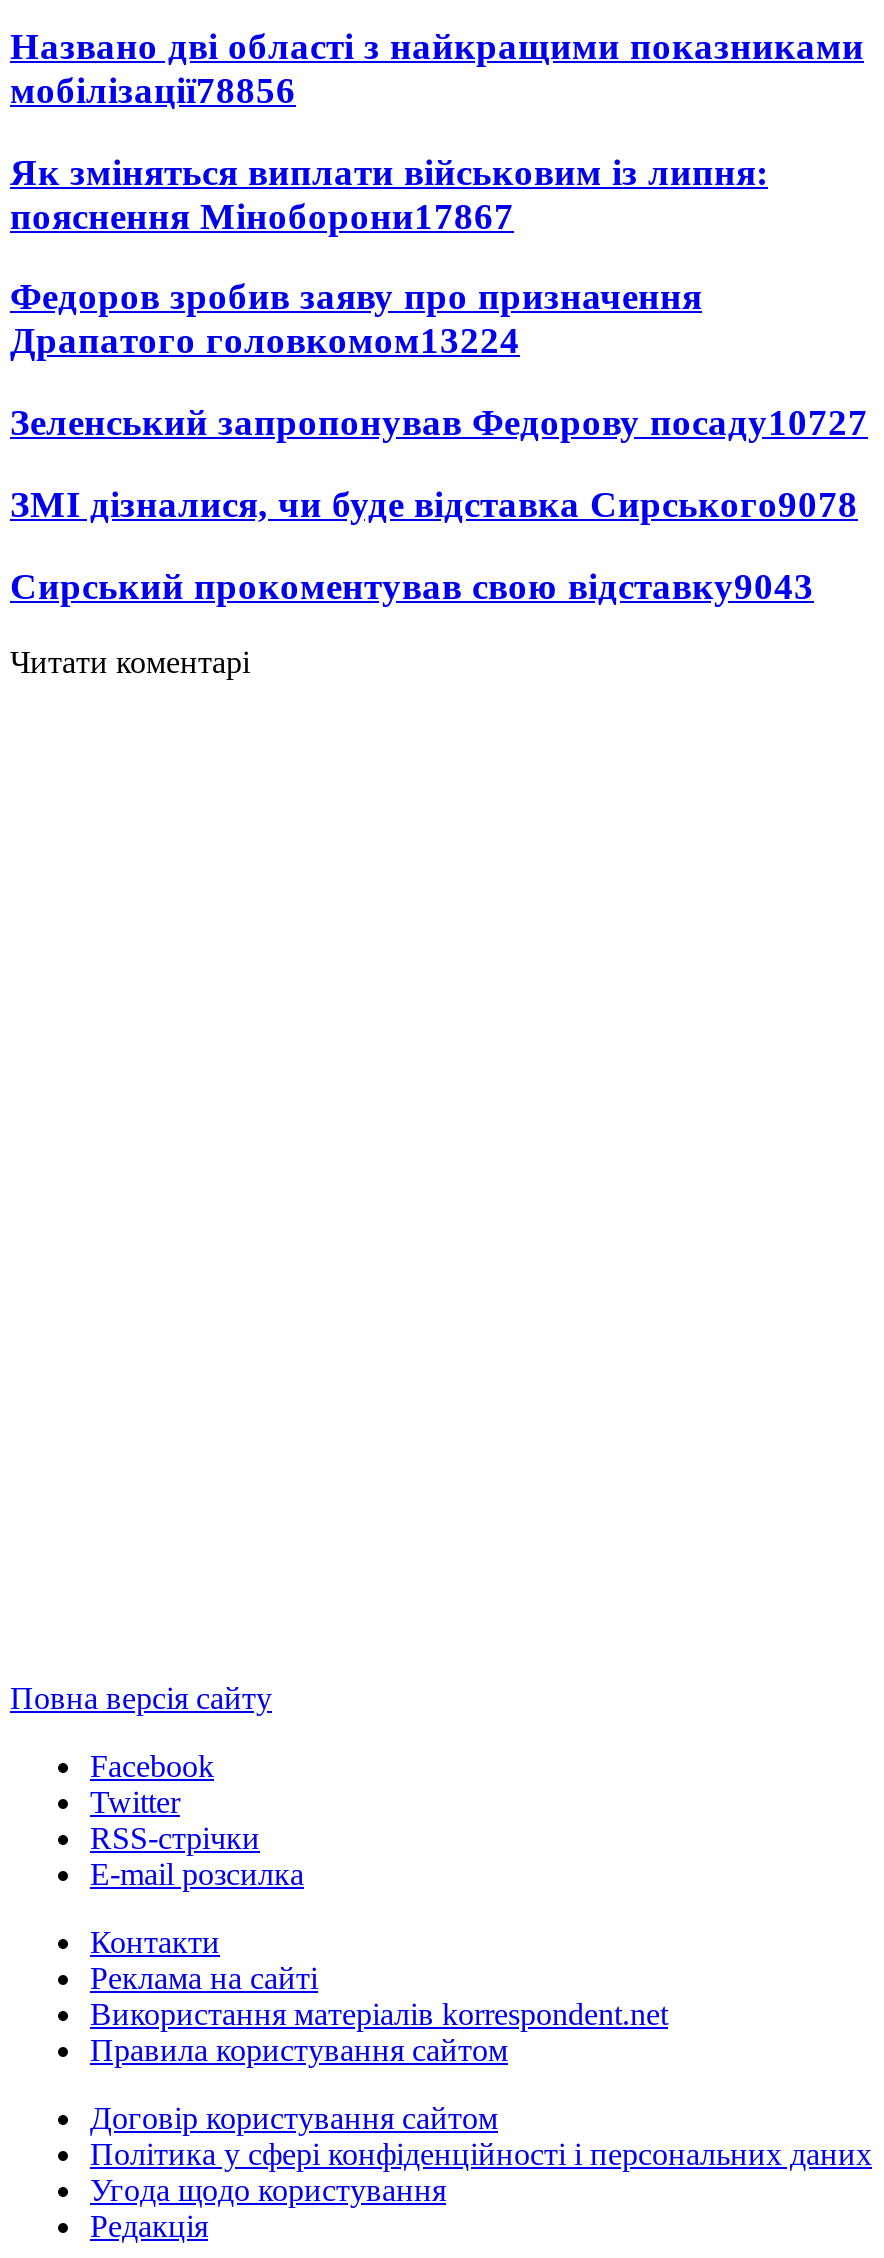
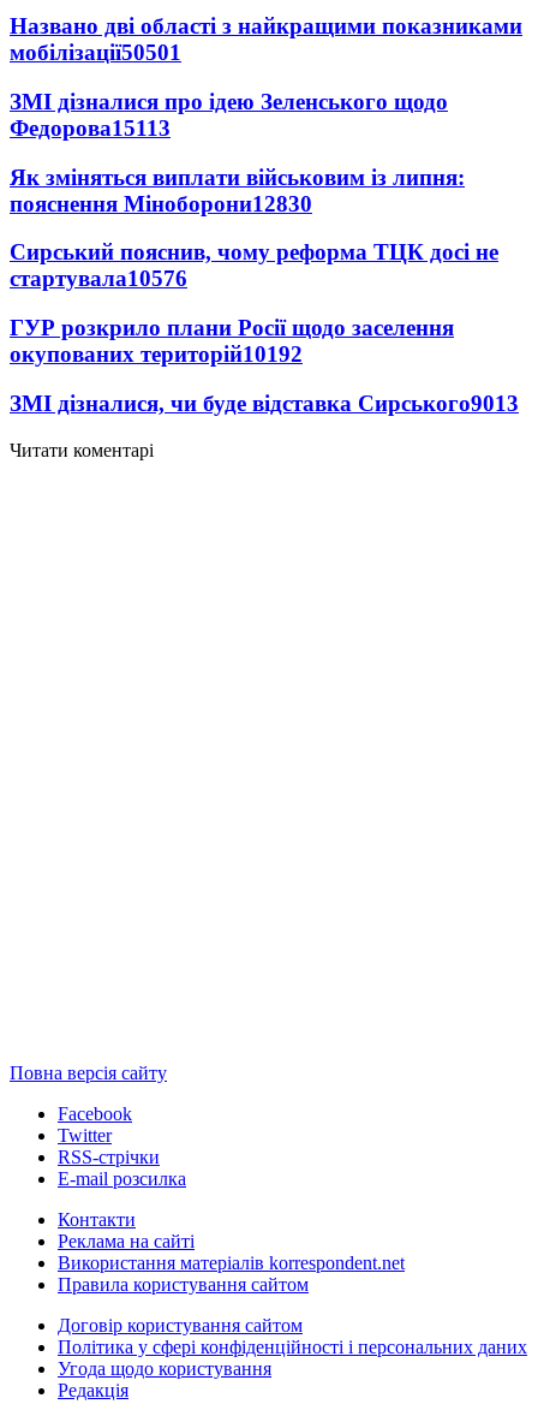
[10,69,296,111] мобілізації78856 -> [10,40,448,141] мобілізації50501 | ЗМІ дізналися про ідею Зеленського щодо | Федорова15113
moved [10,151,768,193] -> [10,164,465,189]: Як зміняться виплати військовим із липня:
[10,195,868,607] пояснення Міноборони17867 | Федоров зробив заяву про призначення | Драпатого головкомом13224 | Зеленський запропонував Федорову посаду10727 | ЗМІ дізналися, чи буде відставка Сирського9078 | Сирський прокоментував свою відставку9043 -> [10,191,519,416] пояснення Міноборони12830 | Сирський пояснив, чому реформа ТЦК досі не | стартувала10576 | ГУР розкрило плани Росії щодо заселення | окупованих територій10192 | ЗМІ дізналися, чи буде відставка Сирського9013

